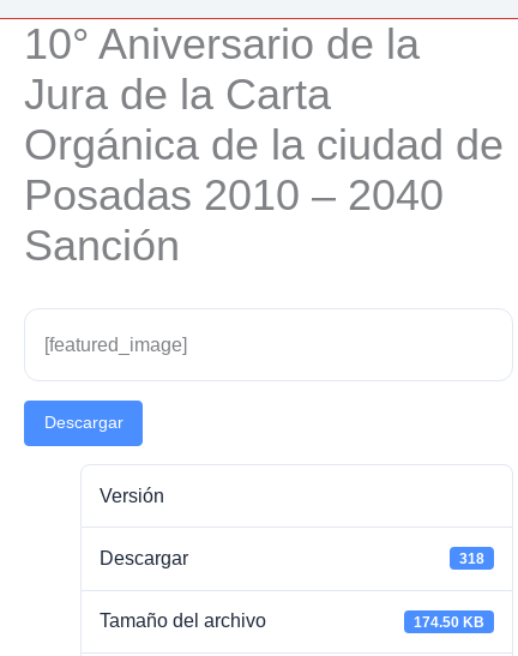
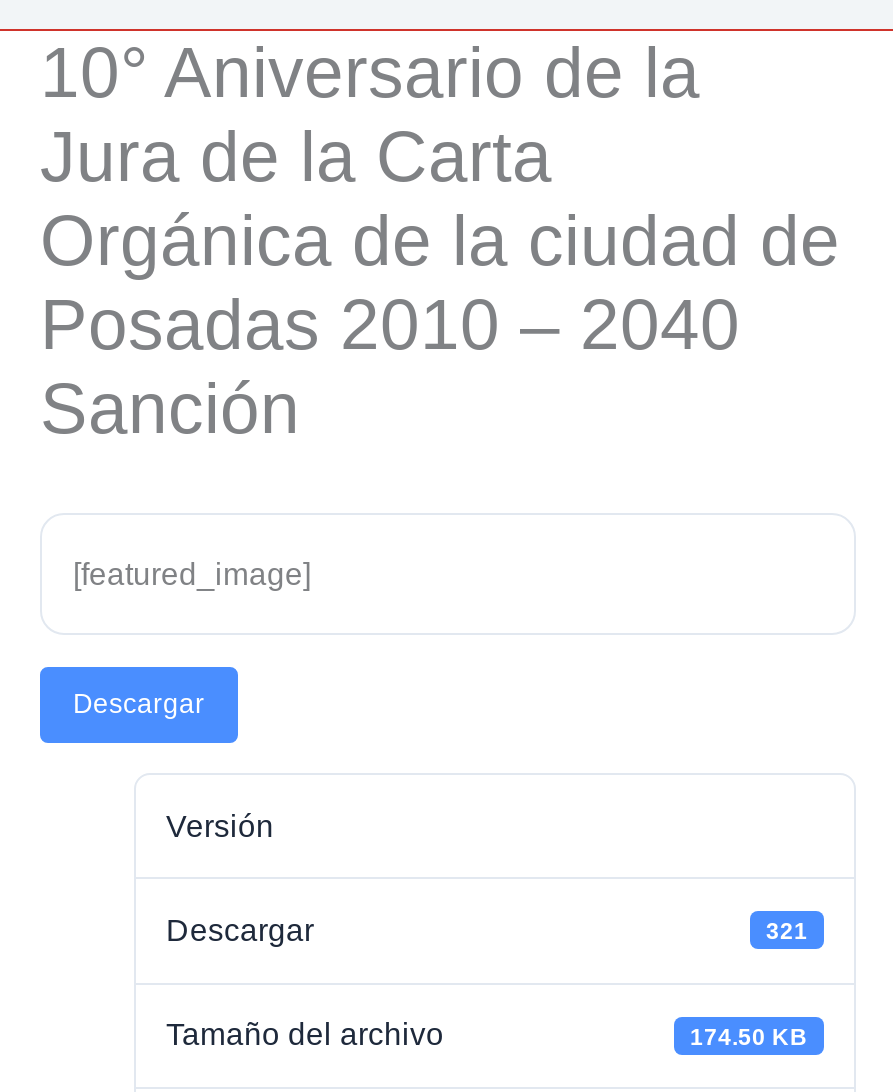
[459,551,484,567] 318 -> [766,918,808,944] 321

